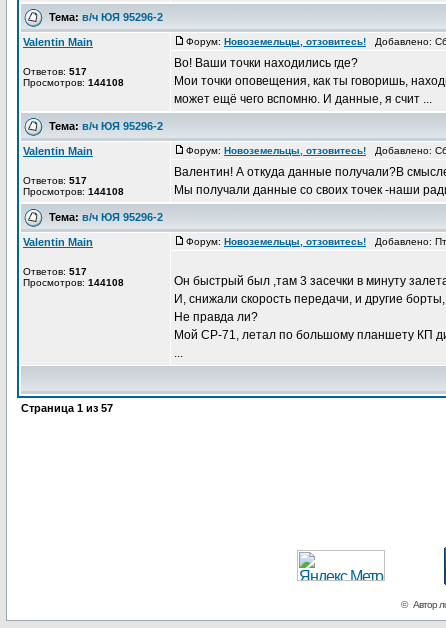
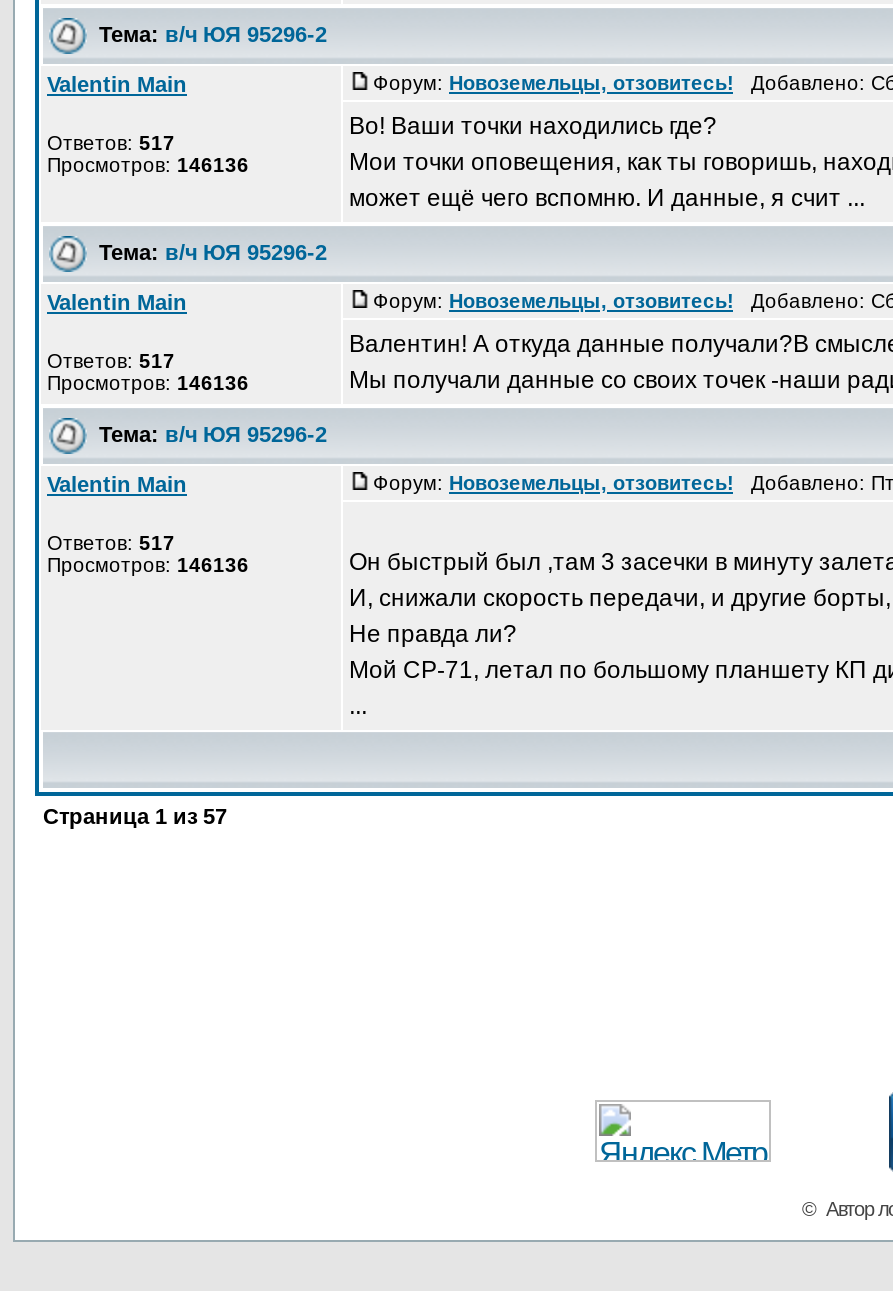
[23,77,124,88] Просмотров: 144108 -> [47,154,249,176] Просмотров: 146136
[23,186,124,197] Просмотров: 144108 -> [47,372,249,394] Просмотров: 146136
[23,277,124,288] Просмотров: 144108 -> [47,554,249,576] Просмотров: 146136

